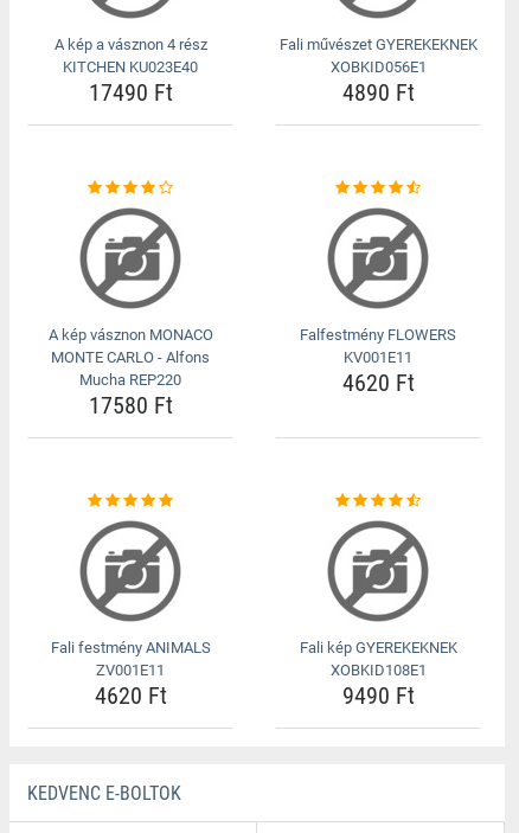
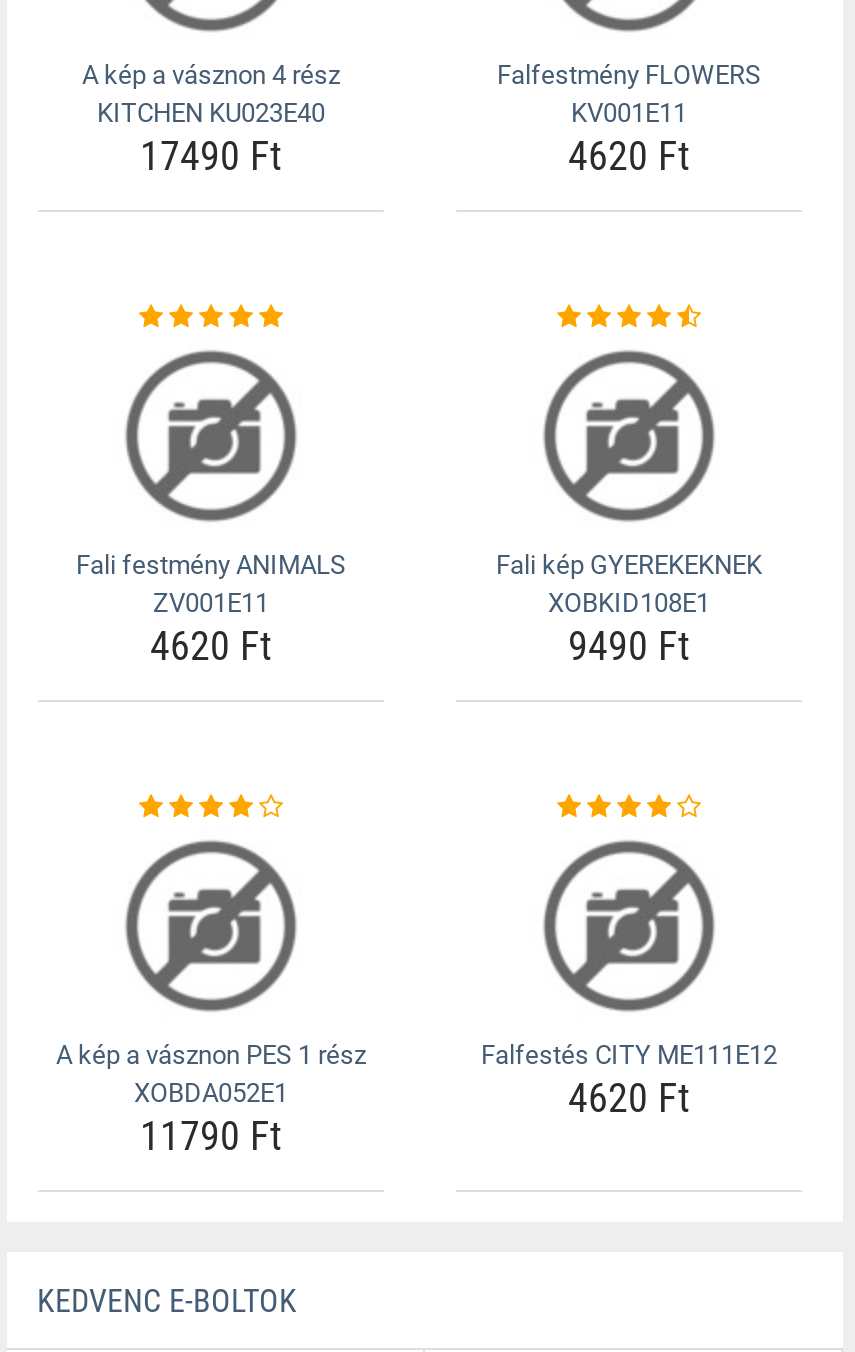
[279,36,477,107] Fali művészet GYEREKEKNEK | XOBKID056E1 | 4890 Ft -> none
[48,326,213,419] A kép vásznon MONACO | MONTE CARLO - Alfons | Mucha REP220 | 17580 Ft -> none
moved [300,326,456,397] -> [497,60,761,180]: Falfestmény FLOWERS | KV001E11 | 4620 Ft
moved [50,639,457,710] -> [76,550,762,670]: Fali festmény ANIMALS | ZV001E11 | 4620 Ft | Fali kép GYEREKEKNEK | XOBKID108E1 | 9490 Ft
none -> [56,1040,366,1160] A kép a vásznon PES 1 rész | XOBDA052E1 | 11790 Ft
none -> [481,1040,777,1122] Falfestés CITY ME111E12 | 4620 Ft

